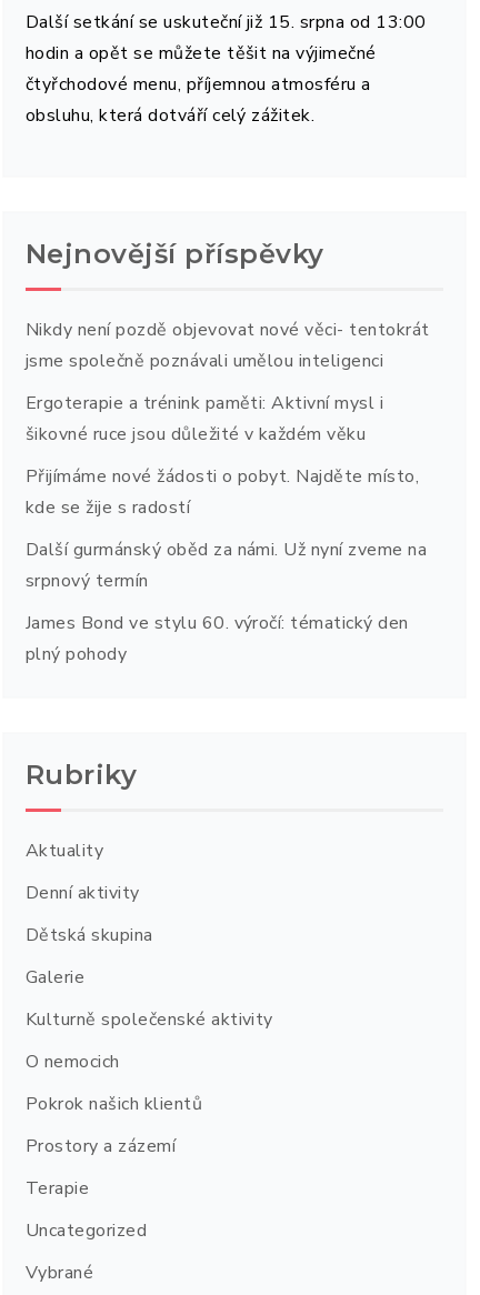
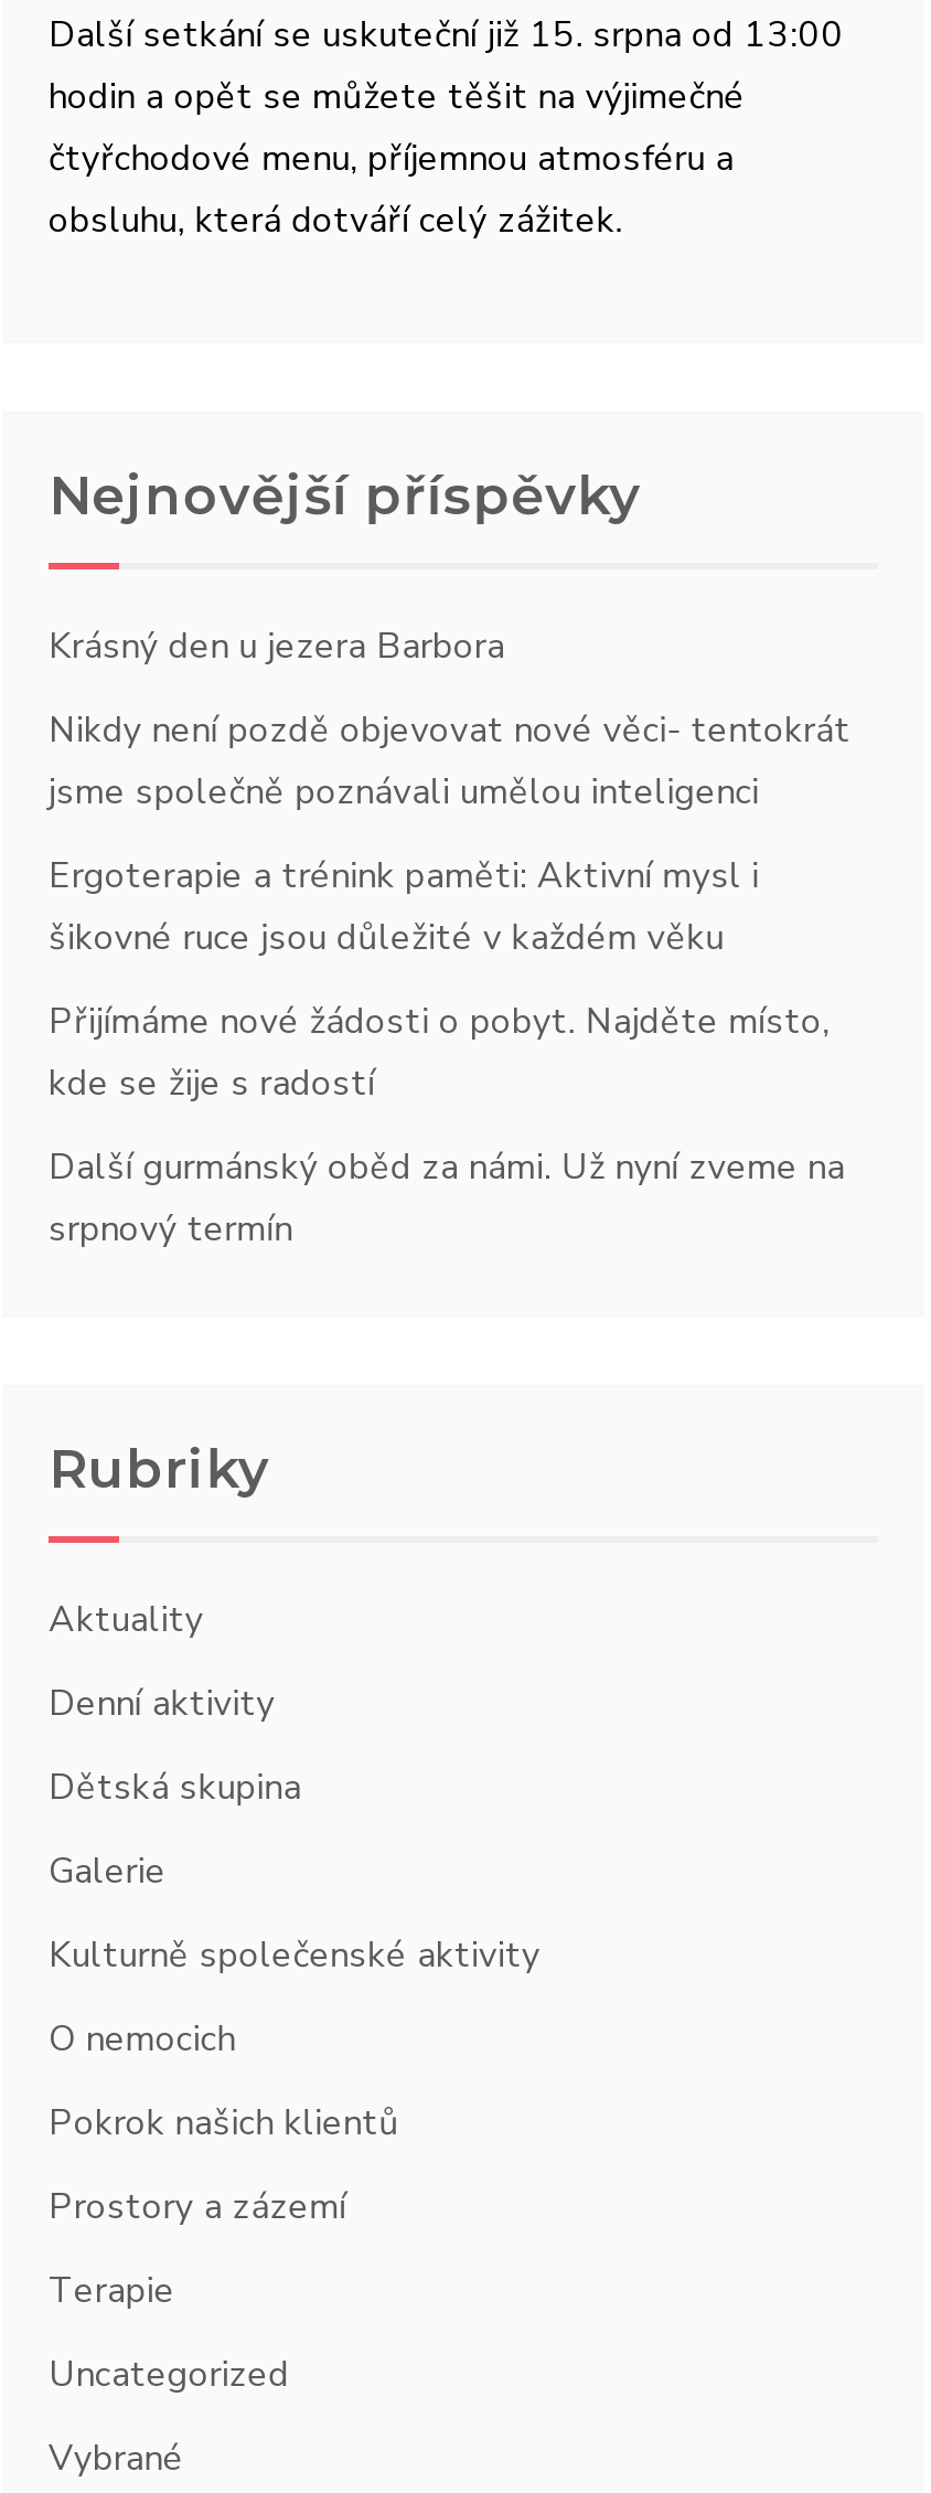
none -> [49,622,505,671] Krásný den u jezera Barbora
moved [26,318,430,593] -> [49,706,851,1254]: Nikdy není pozdě objevovat nové věci- tentokrát | jsme společně poznávali umělou inteligenci | Ergoterapie a trénink paměti: Aktivní mysl i | šikovné ruce jsou důležité v každém věku | Přijímáme nové žádosti o pobyt. Najděte místo, | kde se žije s radostí | Další gurmánský oběd za námi. Už nyní zveme na | srpnový termín
[26,611,408,666] James Bond ve stylu 60. výročí: tématický den | plný pohody -> none

